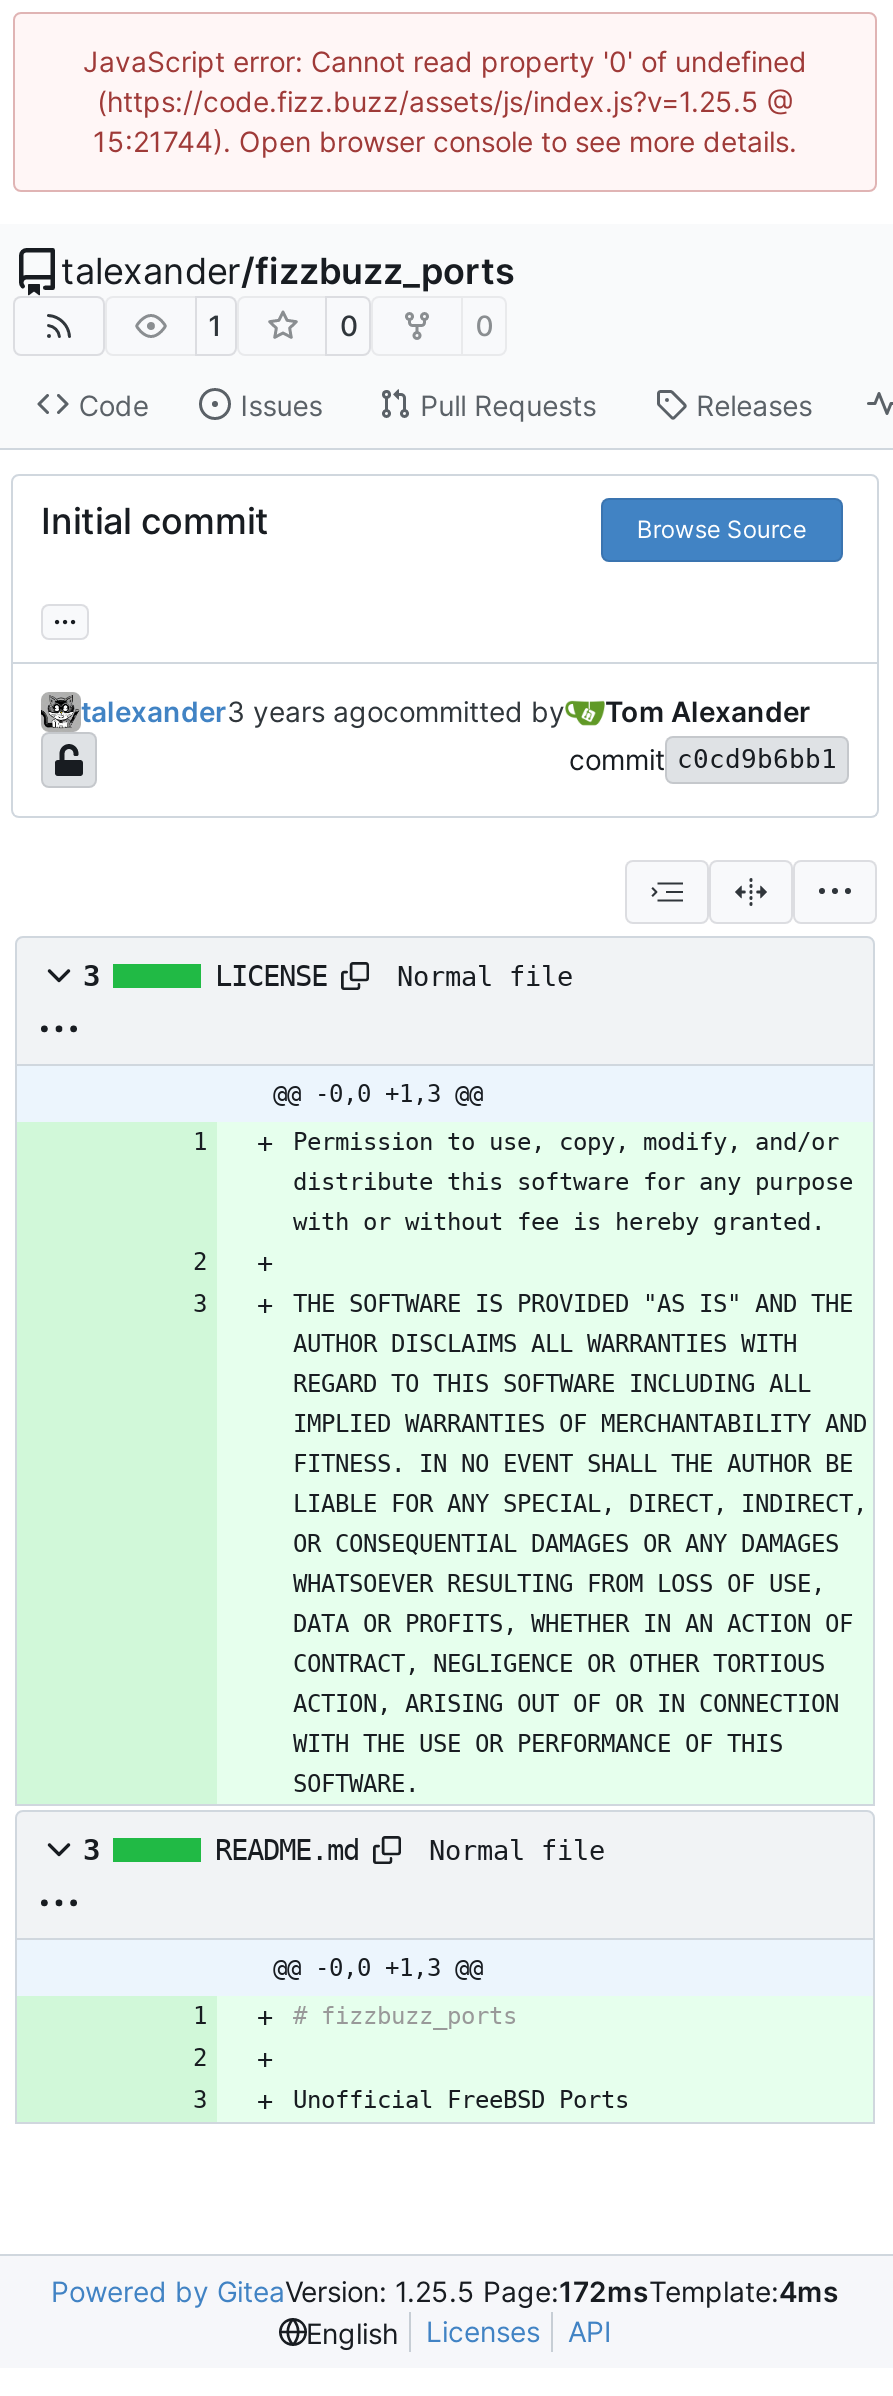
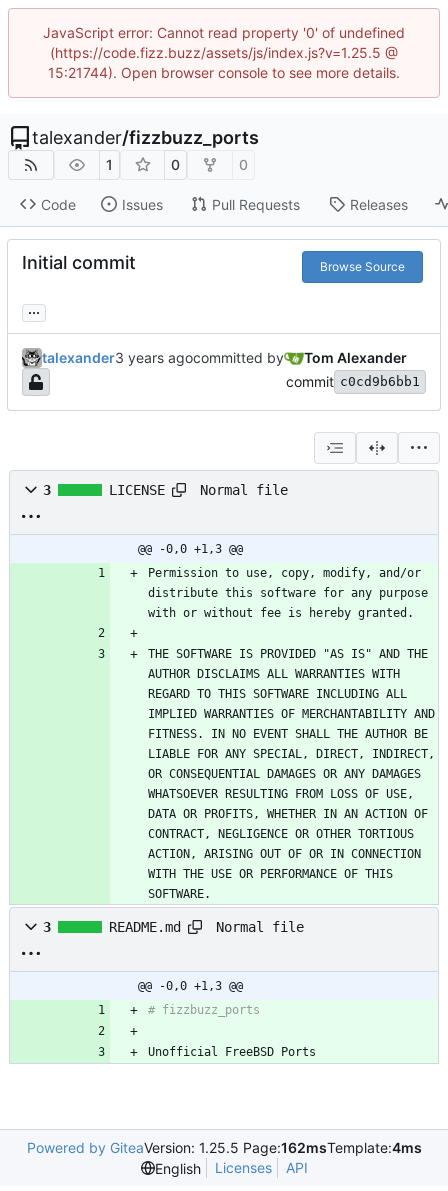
[51,2274,839,2308] Powered by GiteaVersion: 1.25.5 Page:172msTemplate:4ms -> [26,1139,421,1156] Powered by GiteaVersion: 1.25.5 Page:162msTemplate:4ms

